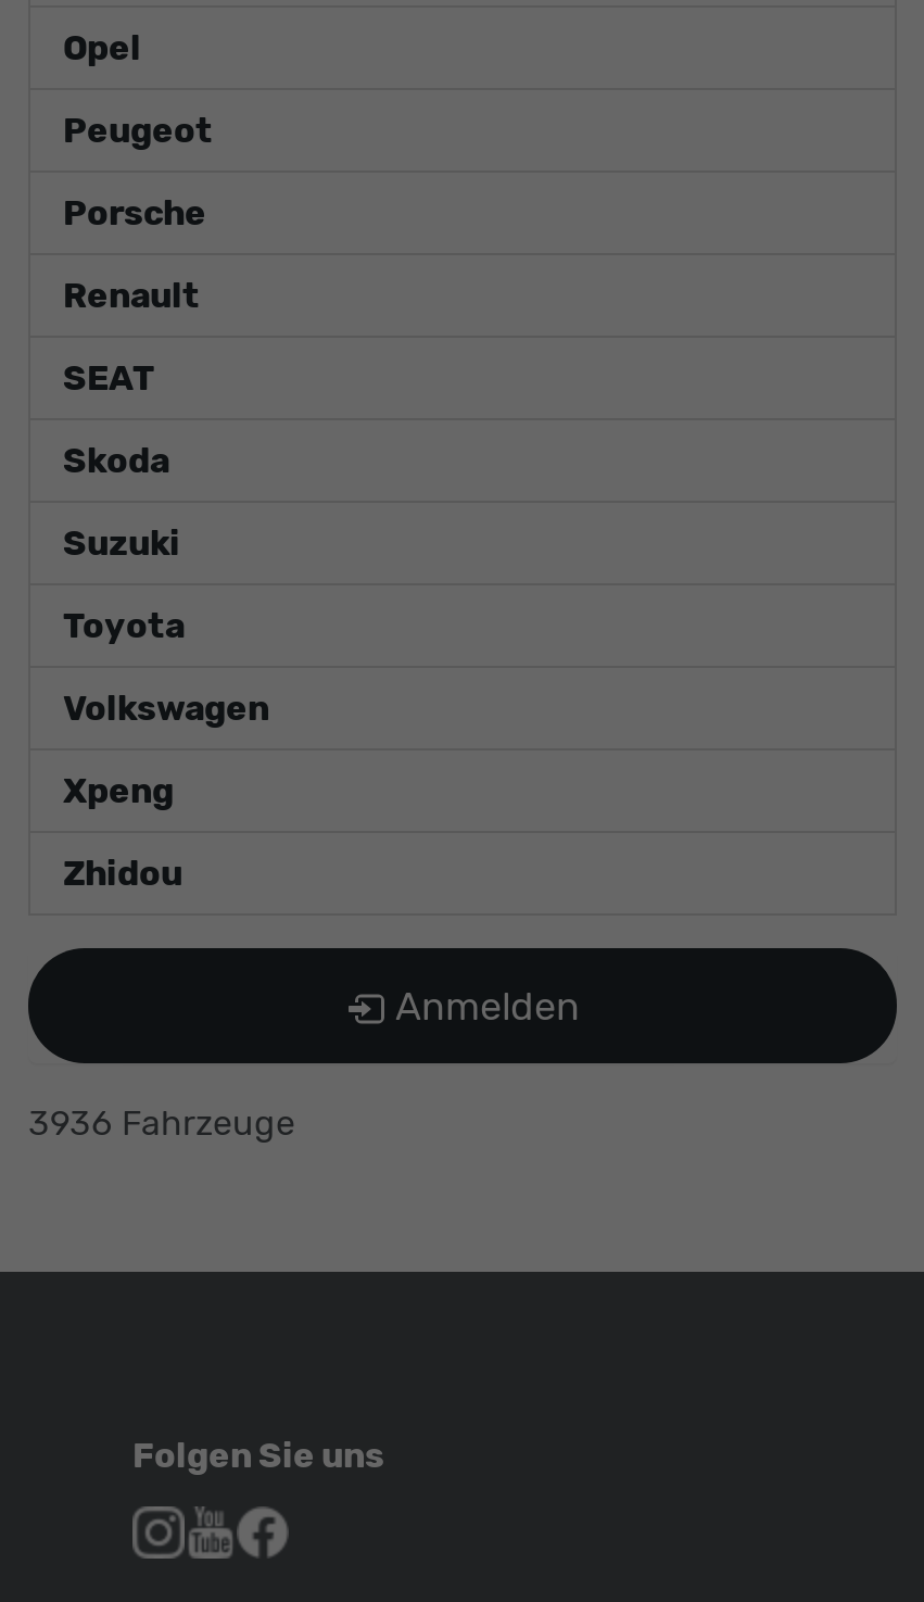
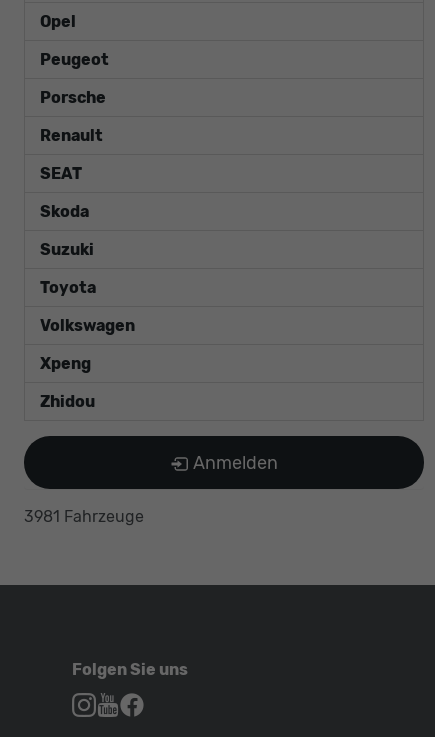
[28,1103,295,1144] 3936 Fahrzeuge -> [24,507,144,526] 3981 Fahrzeuge

